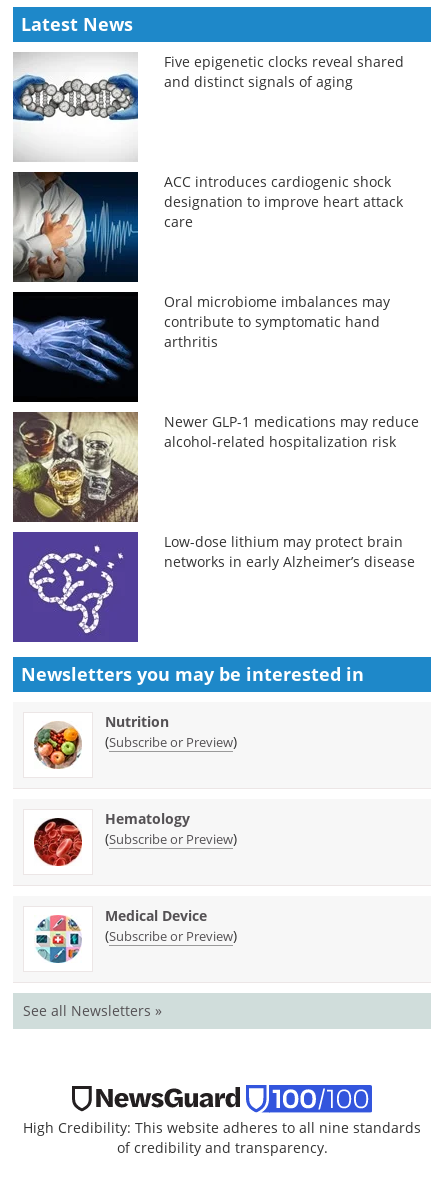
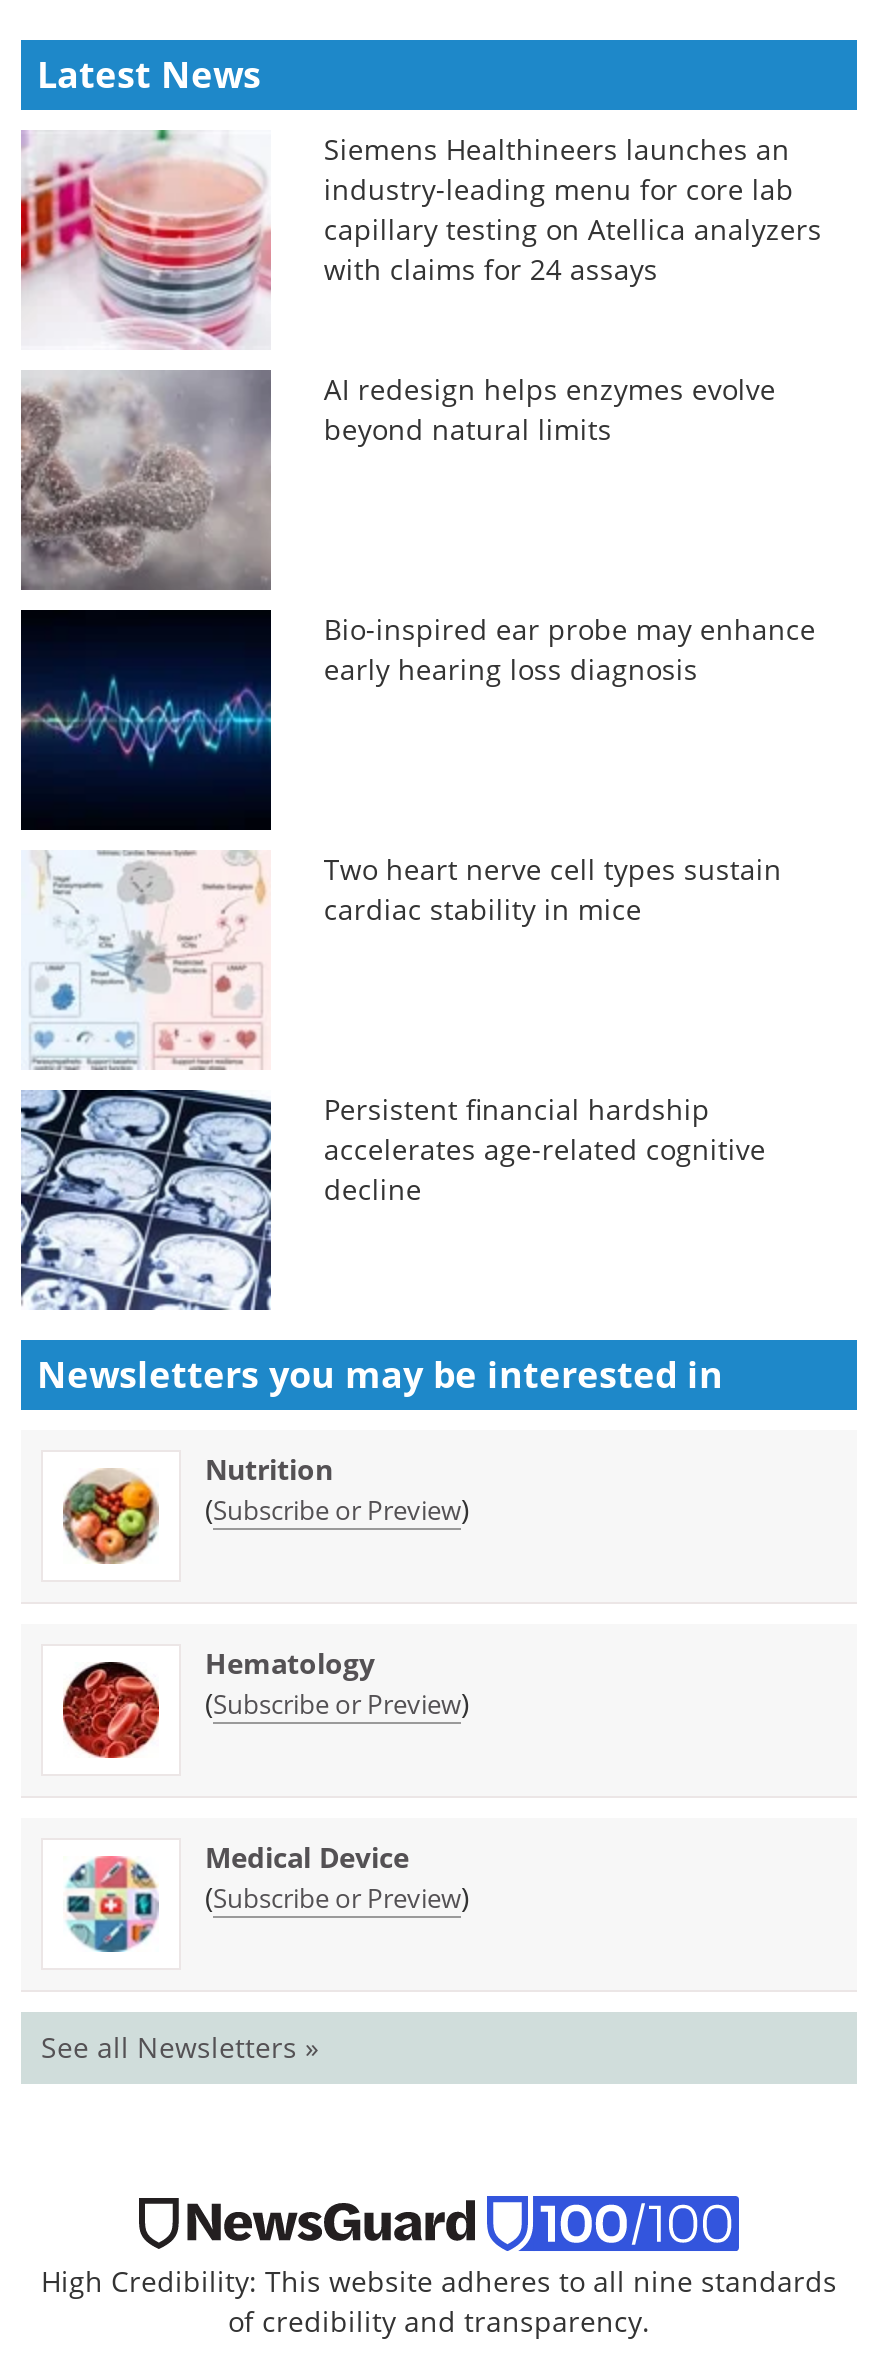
[12,52,404,162] [image] | Five epigenetic clocks reveal shared | and distinct signals of aging -> [19,128,822,350] [image] | Siemens Healthineers launches an | industry-leading menu for core lab | capillary testing on Atellica analyzers | with claims for 24 assays
[13,171,403,283] [image] | ACC introduces cardiogenic shock | designation to improve heart attack | care -> [21,370,776,592] [image] | AI redesign helps enzymes evolve | beyond natural limits
[12,292,390,381] [image] | Oral microbiome imbalances may | contribute to symptomatic hand | arthritis -> [19,610,816,788] [image] | Bio-inspired ear probe may enhance | early hearing loss diagnosis
[12,411,419,523] [image] | Newer GLP-1 medications may reduce | alcohol-related hospitalization risk -> [21,850,782,1070] [image] | Two heart nerve cell types sustain | cardiac stability in mice
[12,531,415,643] [image] | Low-dose lithium may protect brain | networks in early Alzheimer’s disease -> [21,1088,766,1310] [image] | Persistent financial hardship | accelerates age-related cognitive | decline

